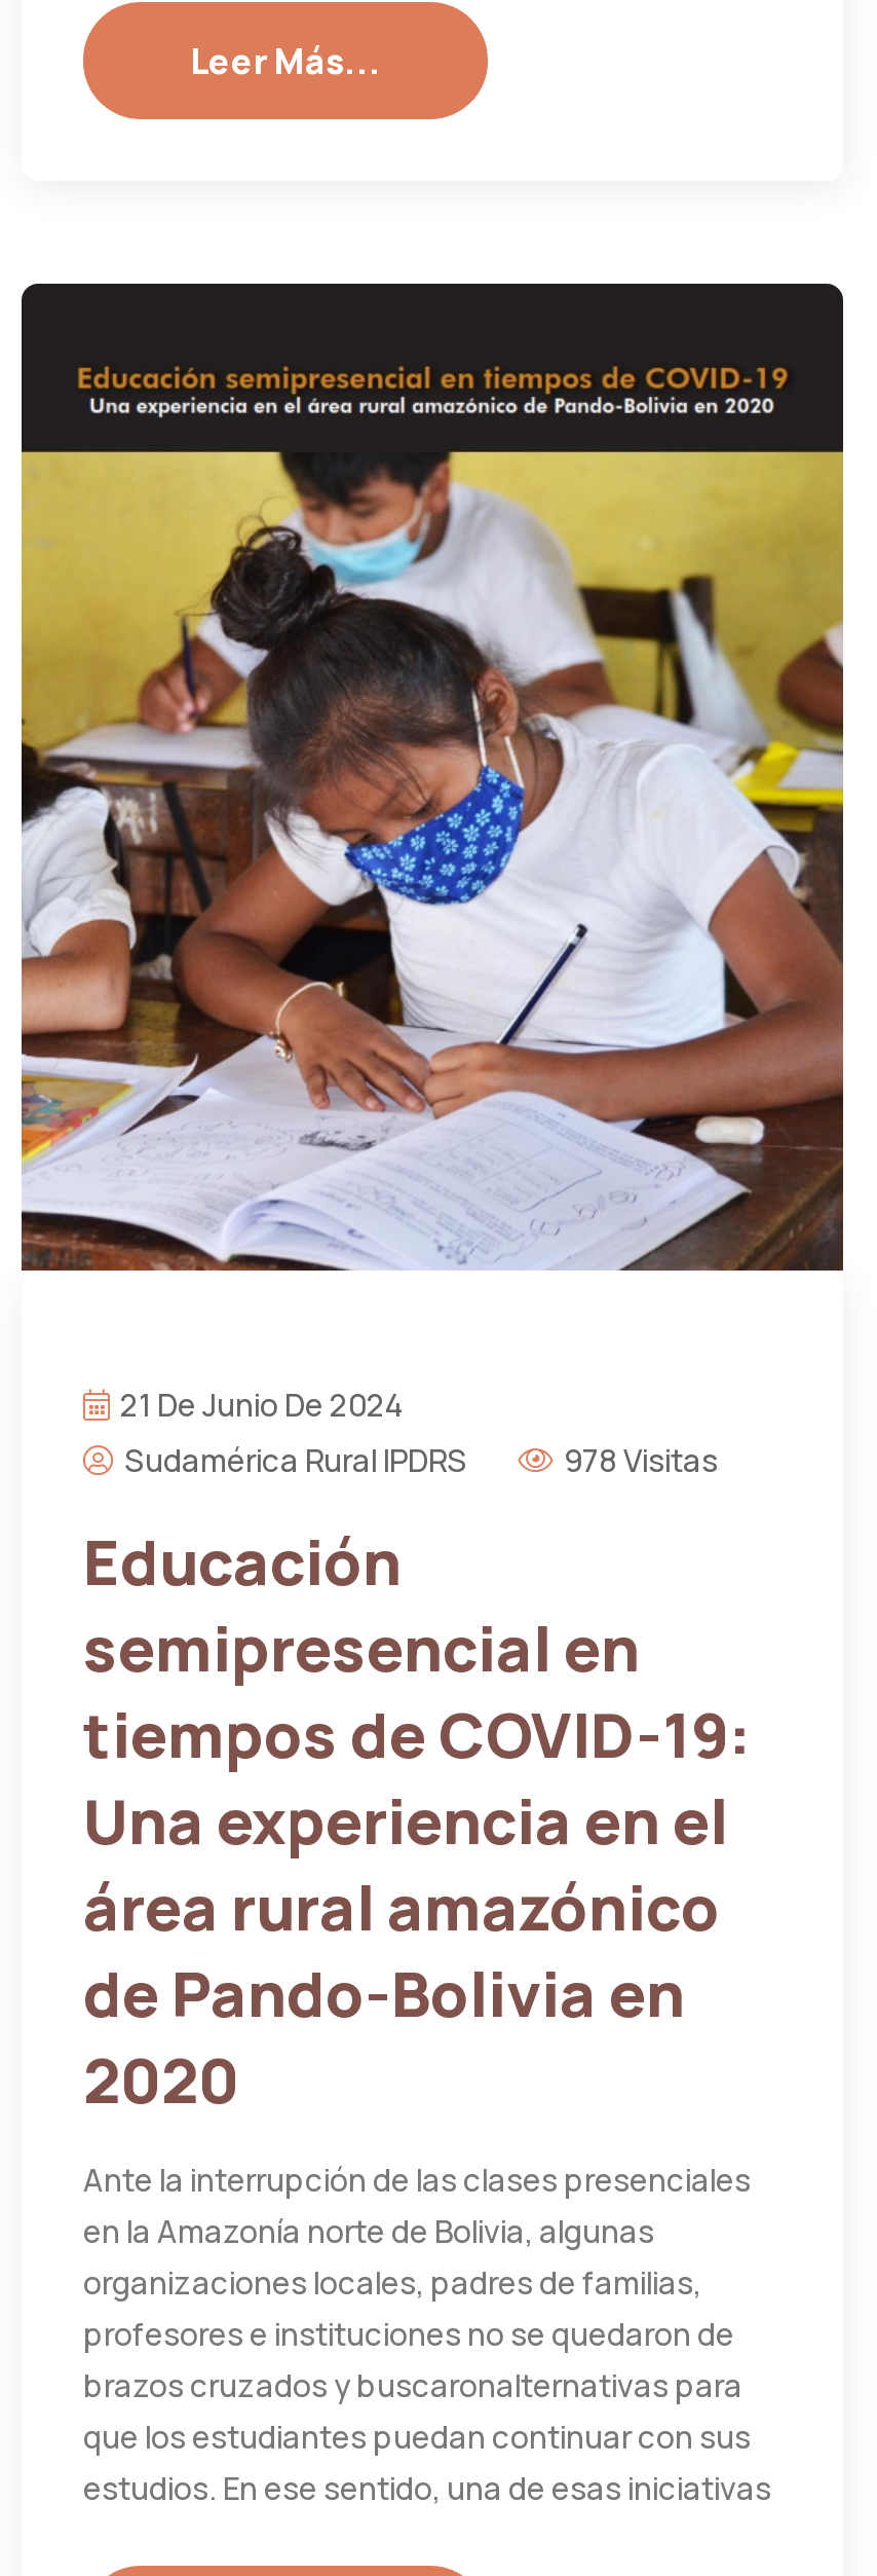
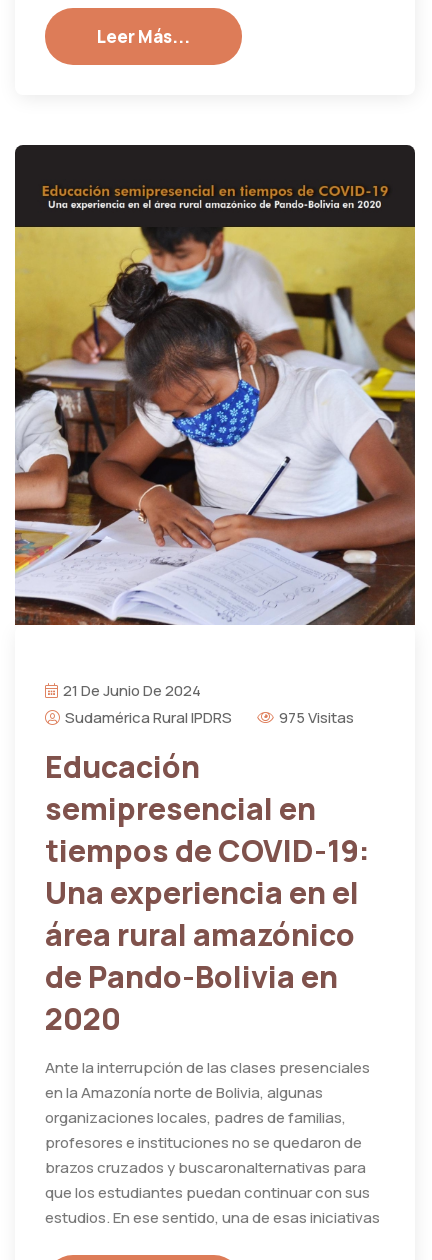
[564,1439,718,1482] 978 Visitas -> [279,707,354,728] 975 Visitas

